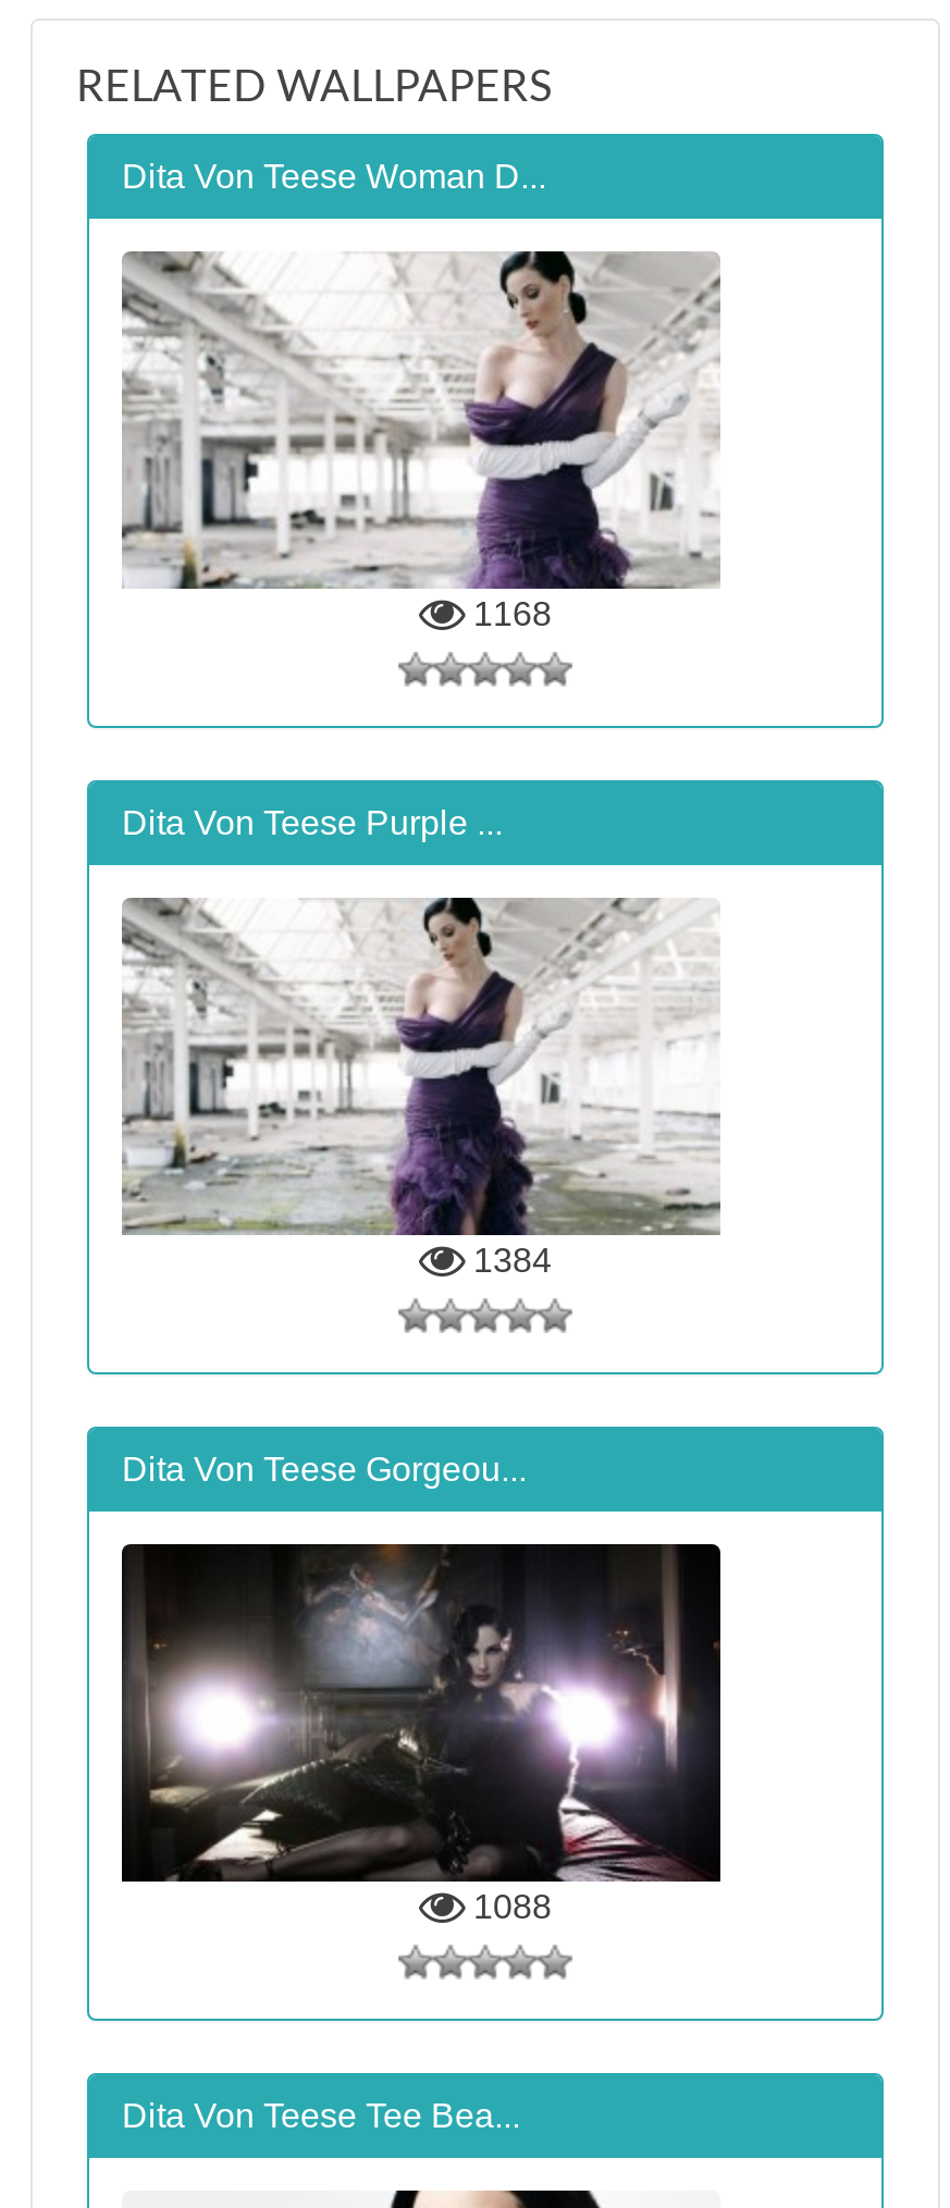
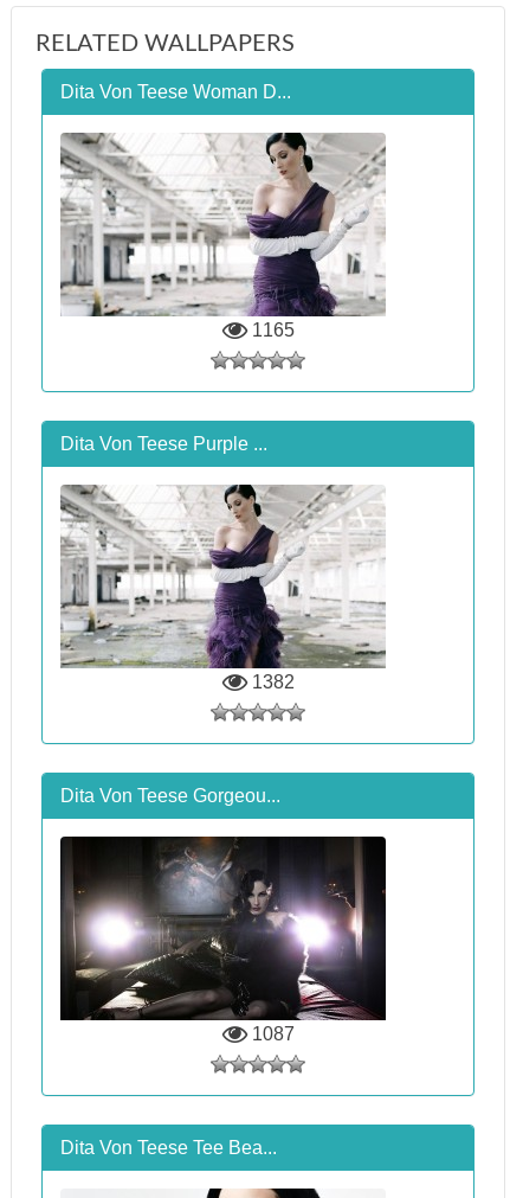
[465,595,552,632] 1168 -> [247,320,294,340] 1165
[465,1242,552,1279] 1384 -> [247,672,294,692] 1382
[465,1888,552,1925] 1088 -> [247,1024,294,1044] 1087

